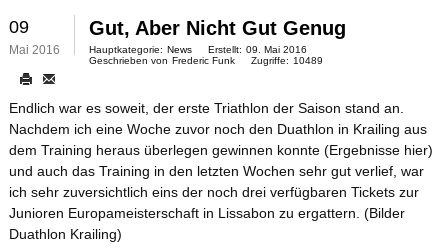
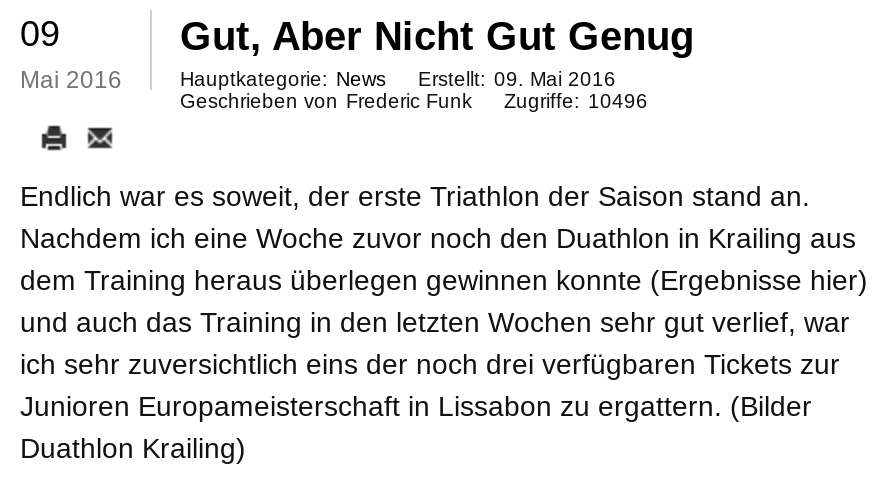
[89,55,323,66] Geschrieben von Frederic Funk Zugriffe: 10489 -> [180,89,648,111] Geschrieben von Frederic Funk Zugriffe: 10496

